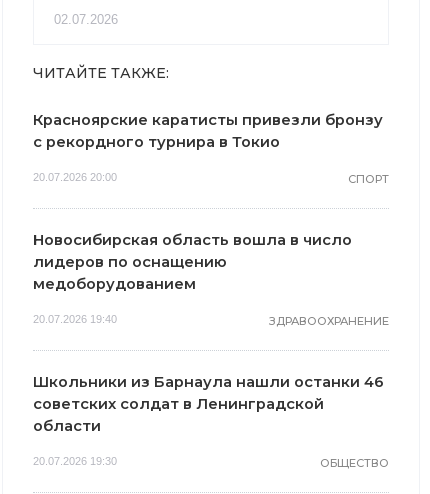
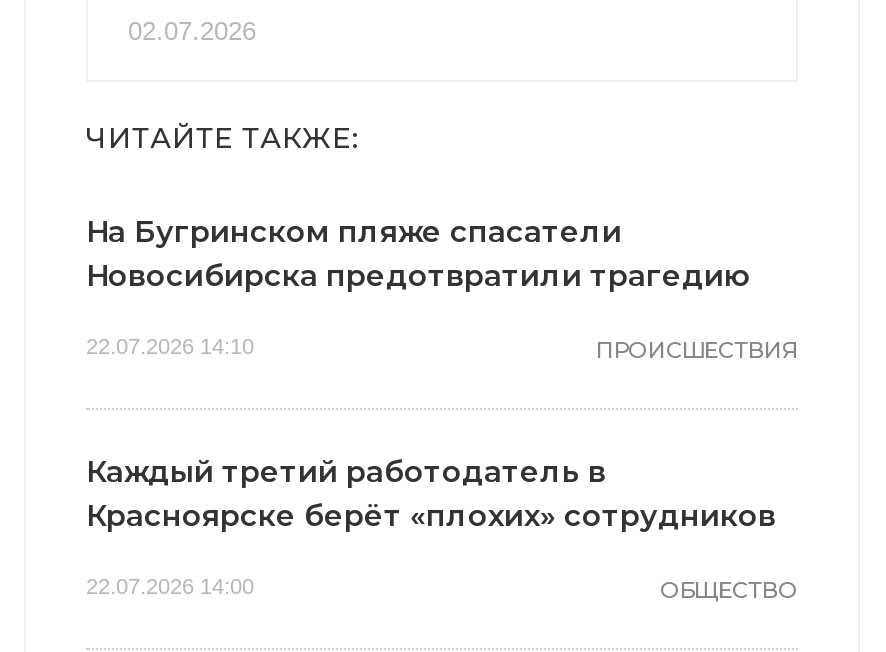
[33,111,389,467] Красноярские каратисты привезли бронзу | с рекордного турнира в Токио | 20.07.2026 20:00 | СПОРТ | Новосибирская область вошла в число | лидеров по оснащению | медоборудованием | 20.07.2026 19:40 | ЗДРАВООХРАНЕНИЕ | Школьники из Барнаула нашли останки 46 | советских солдат в Ленинградской | области | 20.07.2026 19:30 -> [86,214,798,598] На Бугринском пляже спасатели | Новосибирска предотвратили трагедию | 22.07.2026 14:10 | ПРОИСШЕСТВИЯ | Каждый третий работодатель в | Красноярске берёт «плохих» сотрудников | 22.07.2026 14:00

